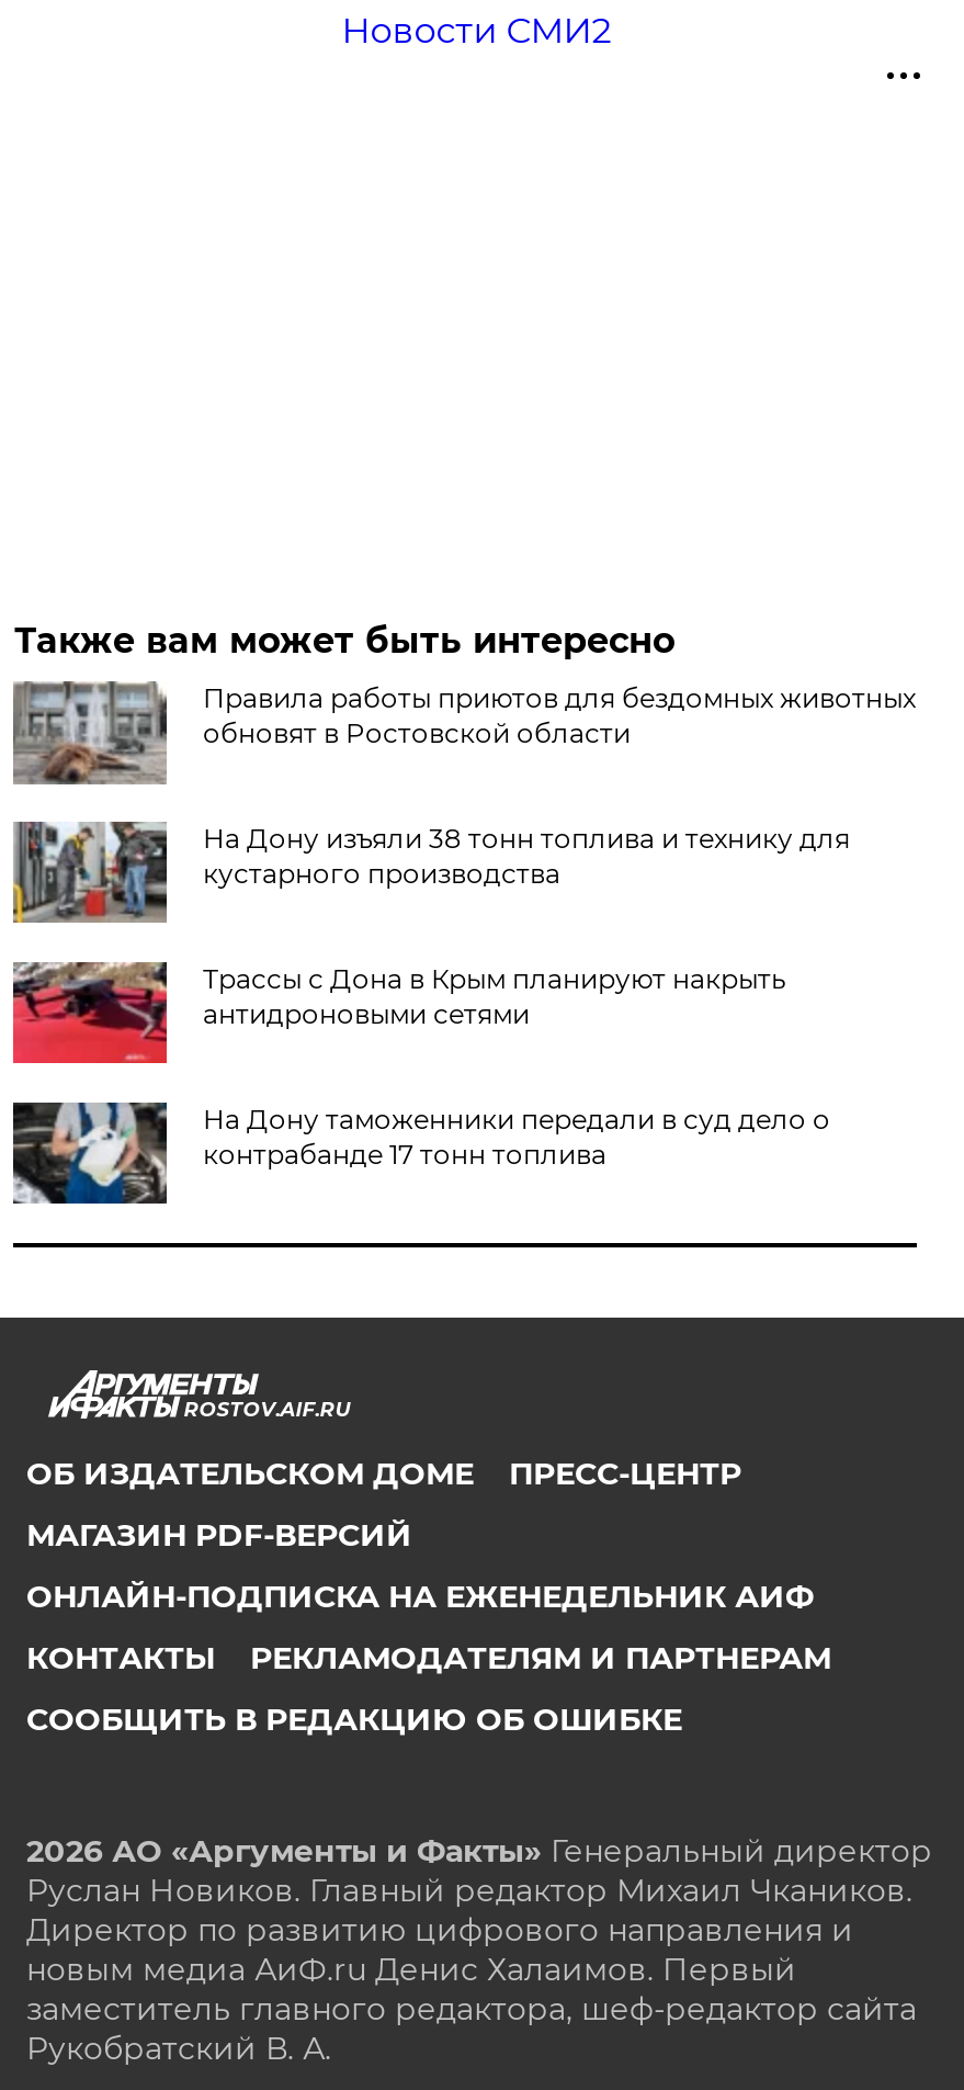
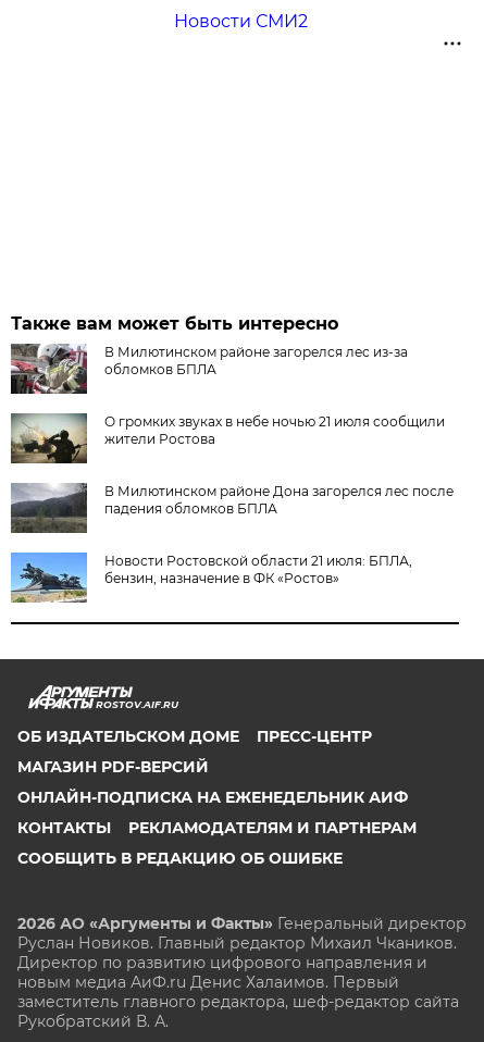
[11,681,916,787] [image] | Правила работы приютов для бездомных животных | обновят в Ростовской области -> [10,344,408,395] [image] | В Милютинском районе загорелся лес из-за | обломков БПЛА
[11,822,850,925] [image] | На Дону изъяли 38 тонн топлива и технику для | кустарного производства -> [10,412,445,464] [image] | О громких звуках в небе ночью 21 июля сообщили | жители Ростова
[11,960,786,1065] [image] | Трассы с Дона в Крым планируют накрыть | антидроновыми сетями -> [10,483,454,534] [image] | В Милютинском районе Дона загорелся лес после | падения обломков БПЛА
[11,1100,830,1206] [image] | На Дону таможенники передали в суд дело о | контрабанде 17 тонн топлива -> [10,551,413,603] [image] | Новости Ростовской области 21 июля: БПЛА, | бензин, назначение в ФК «Ростов»

